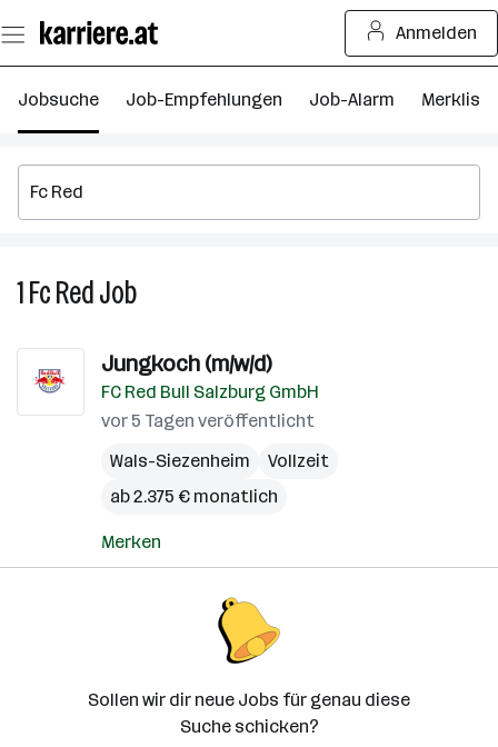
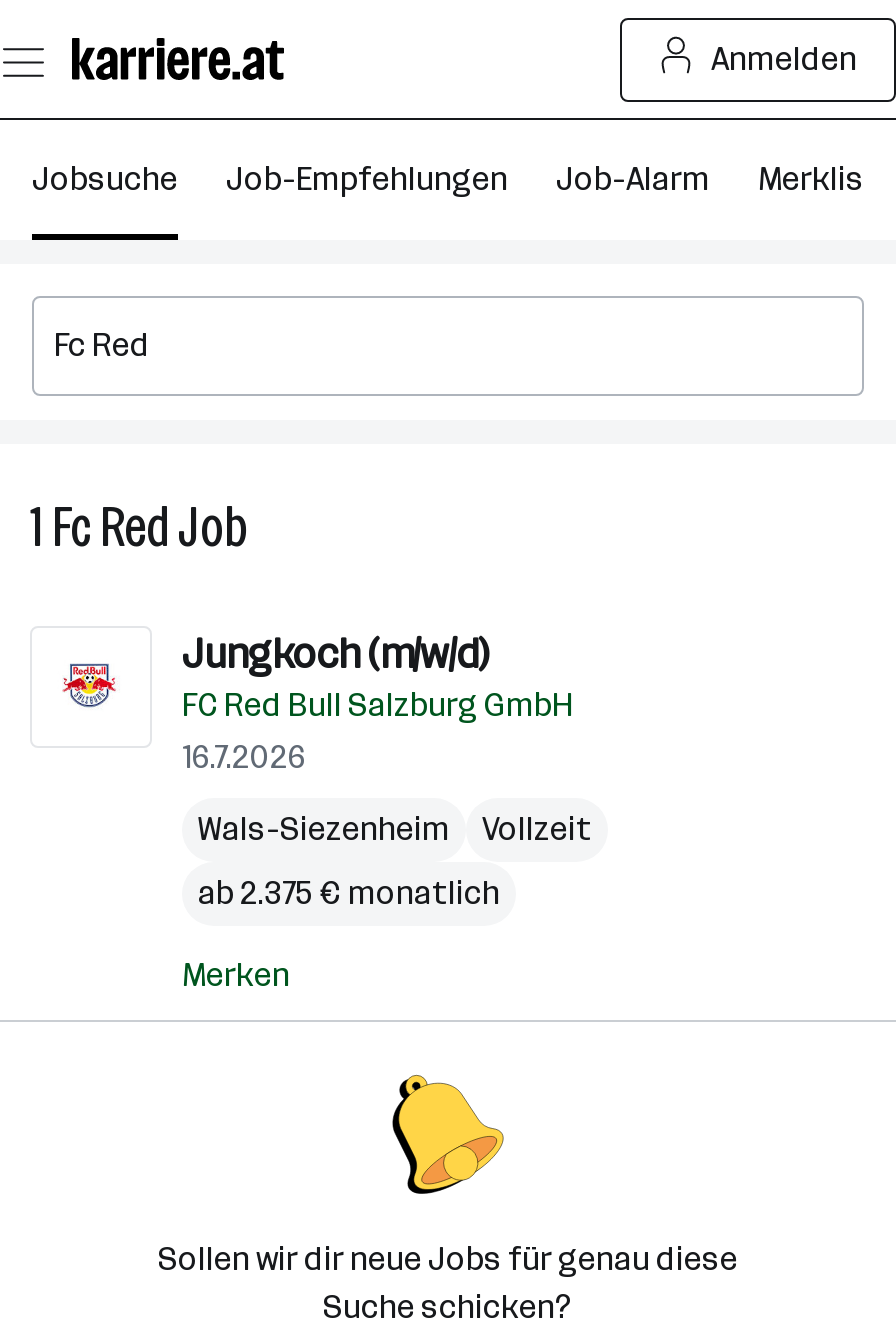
[101,410,315,431] vor 5 Tagen veröffentlicht -> [182,738,306,776] 16.7.2026

